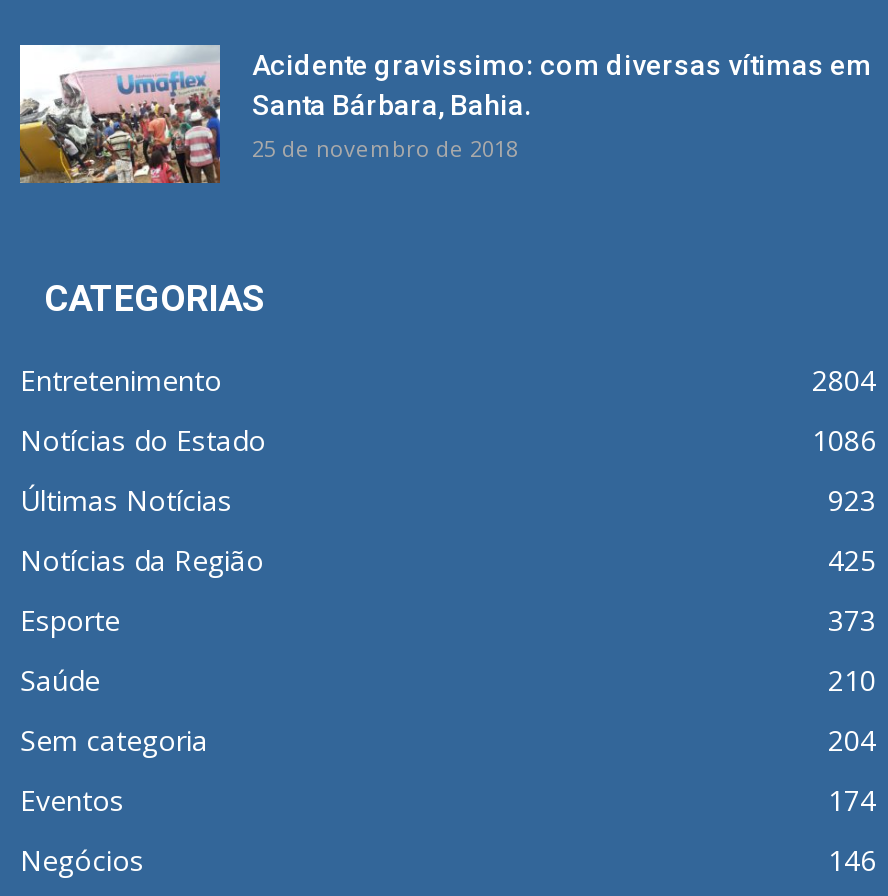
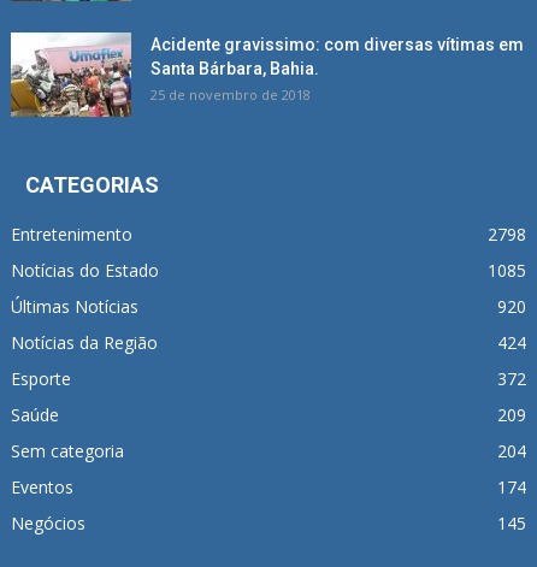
[812,361,876,399] 2804 -> [488,223,526,245] 2798
[812,421,876,459] 1086 -> [488,259,526,282] 1085
[828,481,876,519] 923 -> [497,295,526,318] 920
[828,541,876,579] 425 -> [497,331,526,354] 424
[828,601,876,639] 373 -> [497,367,526,390] 372
[828,661,876,699] 210 -> [497,403,526,426] 209
[828,841,876,879] 146 -> [497,512,526,534] 145

